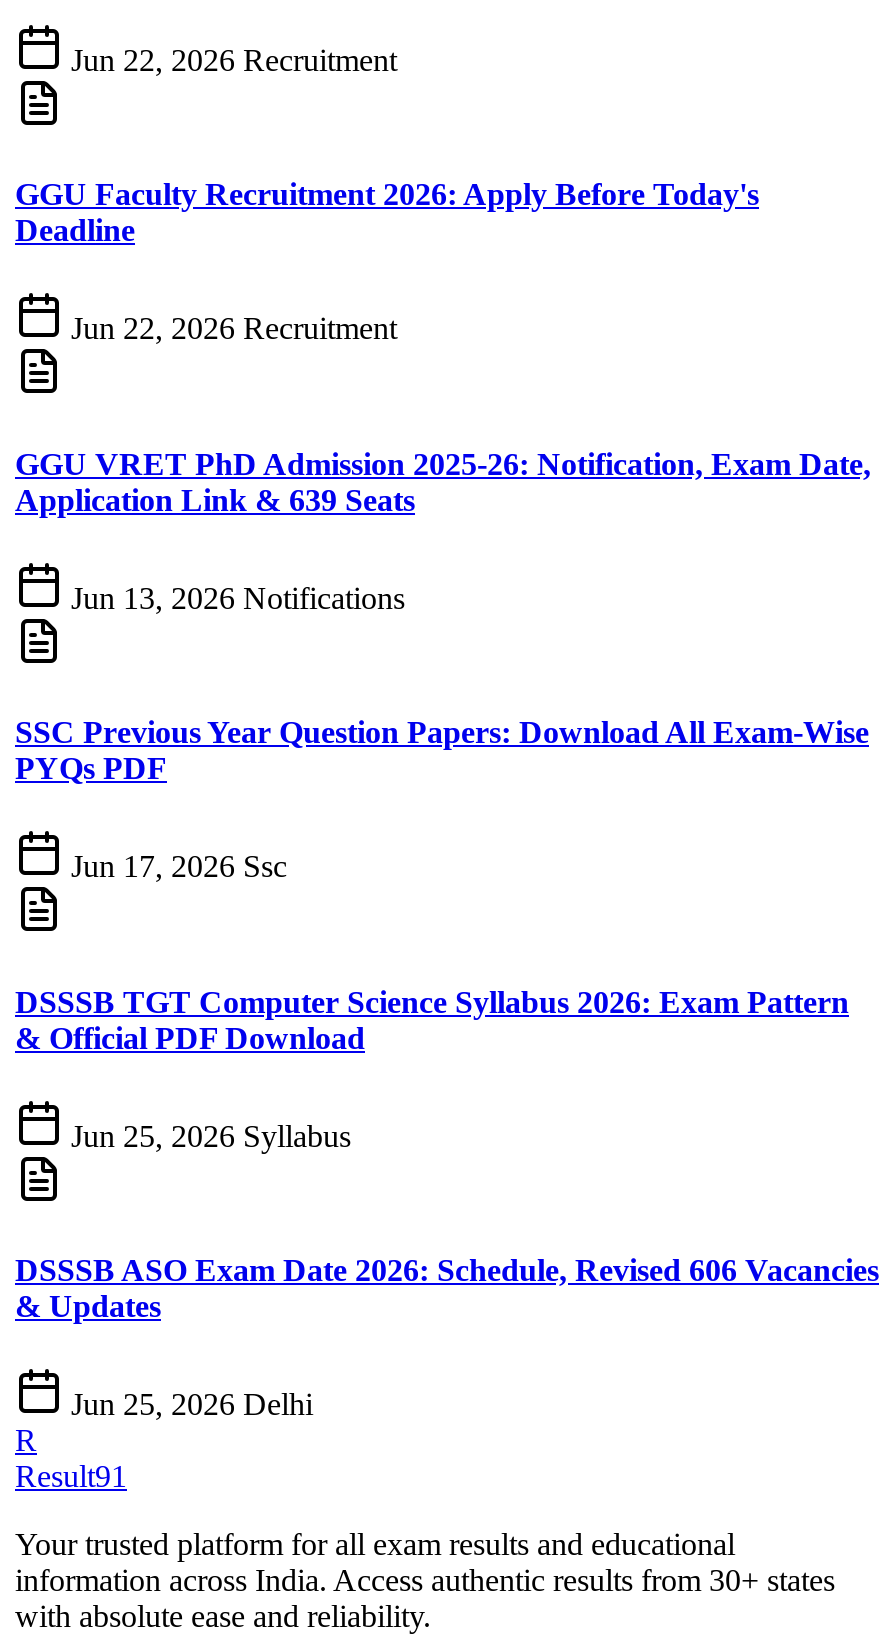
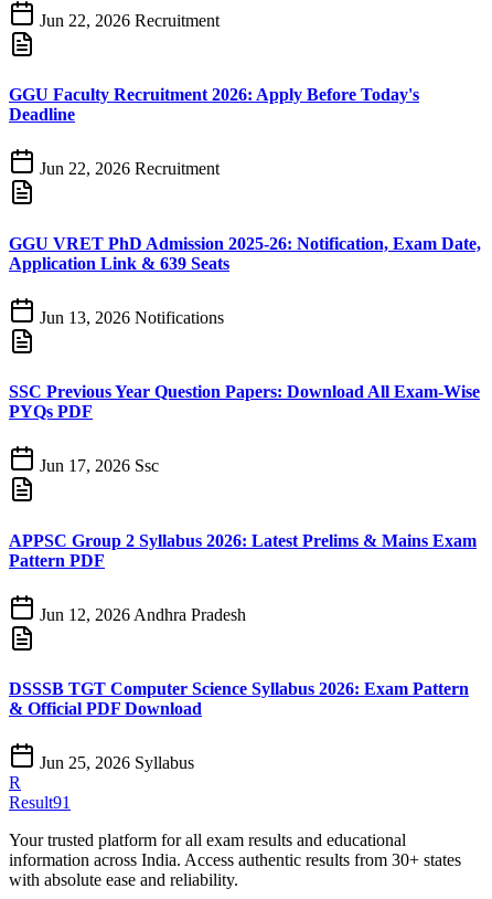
none -> [9,531,477,624] APPSC Group 2 Syllabus 2026: Latest Prelims & Mains Exam | Pattern PDF | Jun 12, 2026 Andhra Pradesh
moved [15,984,849,1153] -> [9,679,469,773]: DSSSB TGT Computer Science Syllabus 2026: Exam Pattern | & Official PDF Download | Jun 25, 2026 Syllabus
[15,1253,879,1422] DSSSB ASO Exam Date 2026: Schedule, Revised 606 Vacancies | & Updates | Jun 25, 2026 Delhi -> none

